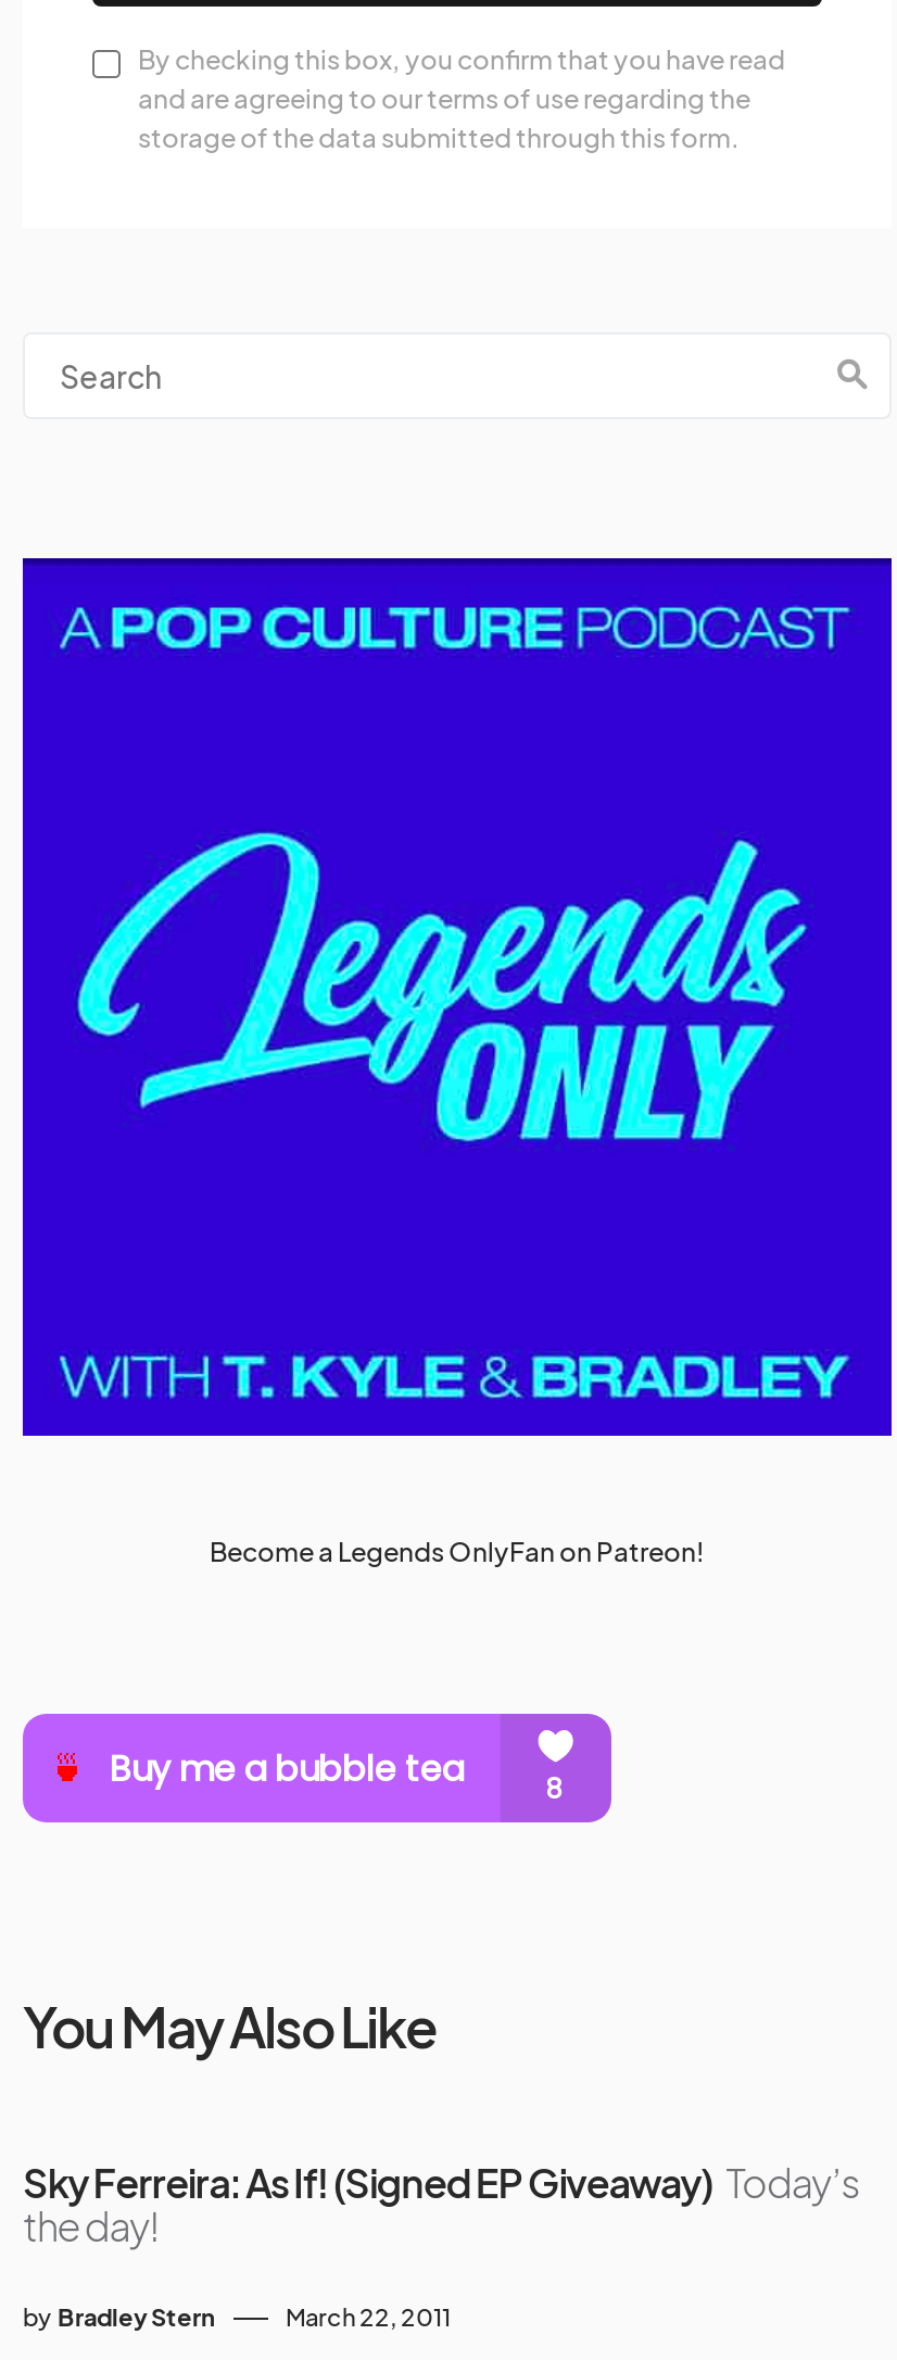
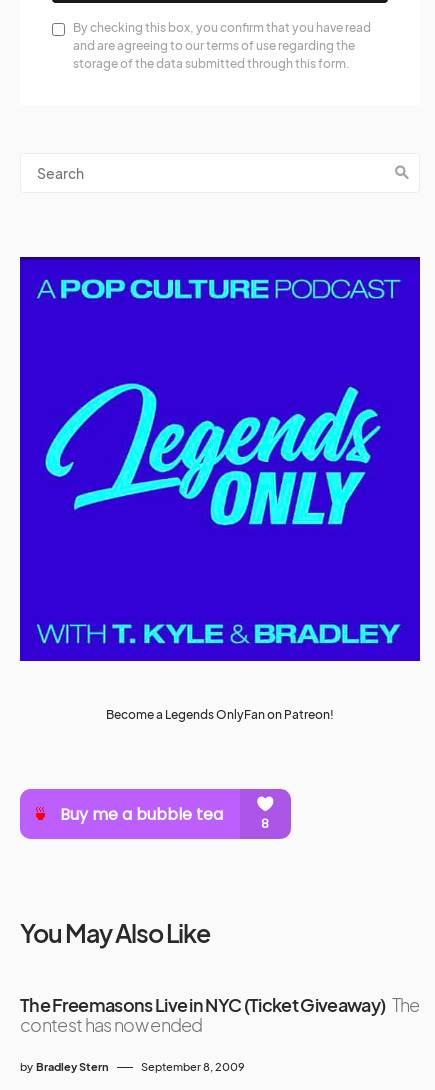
[23,2158,859,2251] Sky Ferreira: As If! (Signed EP Giveaway) Today’s | the day! -> [20,993,420,1036] The Freemasons Live in NYC (Ticket Giveaway) The | contest has now ended
[286,2303,451,2331] March 22, 2011 -> [141,1060,245,1073] September 8, 2009

